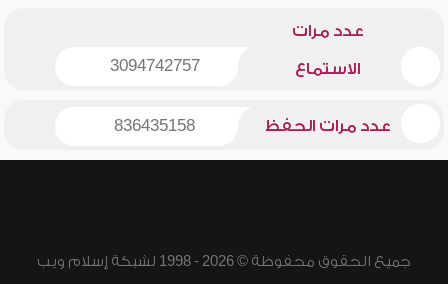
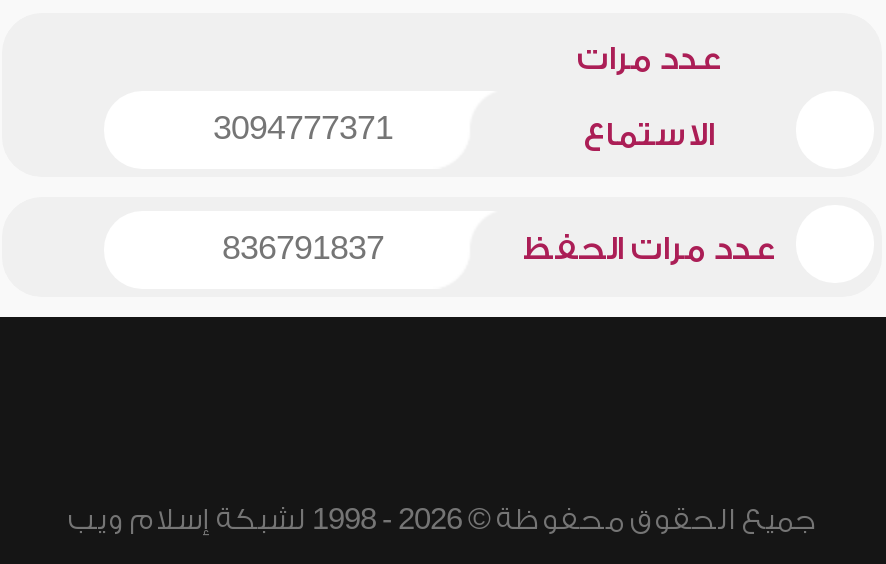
[109,57,199,75] 3094742757 -> [213,112,393,148] 3094777371
[114,117,195,135] 836435158 -> [222,231,384,267] 836791837

